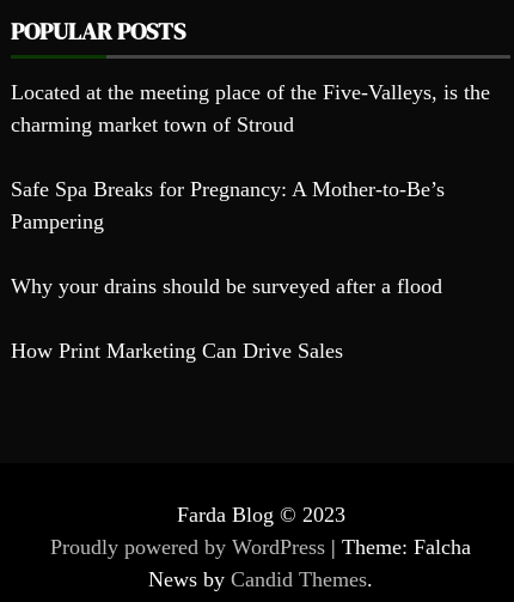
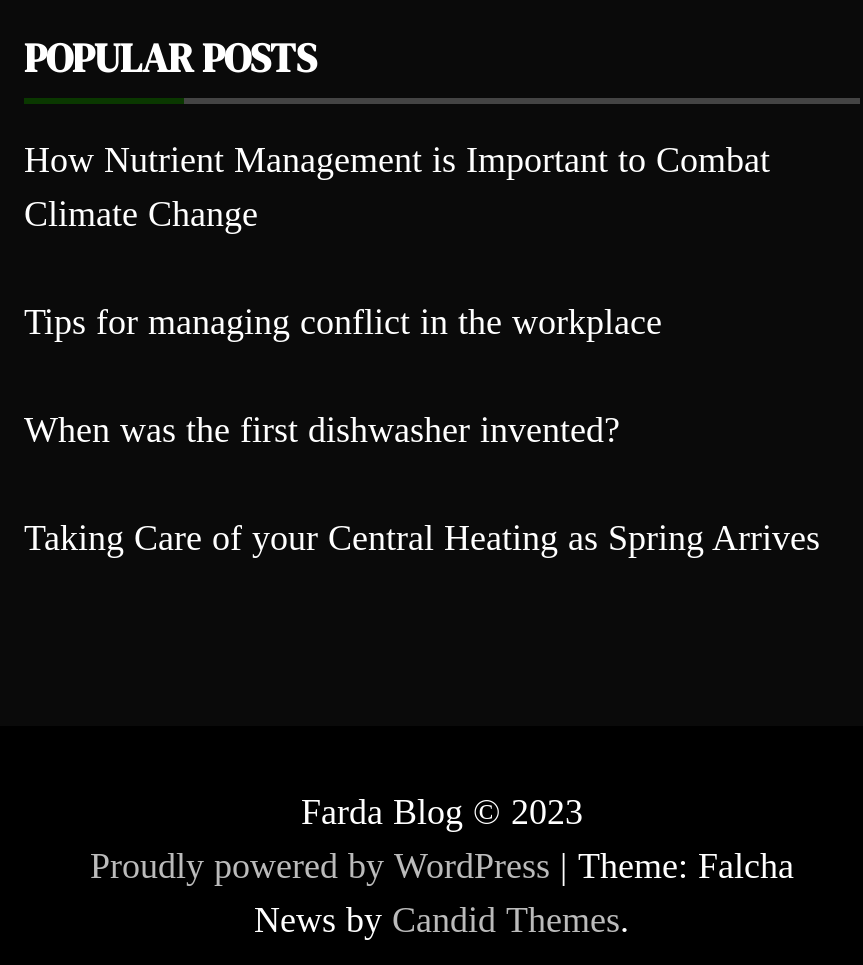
[11,80,490,137] Located at the meeting place of the Five-Valleys, is the | charming market town of Stroud -> [24,140,770,234] How Nutrient Management is Important to Combat | Climate Change
[11,177,445,233] Safe Spa Breaks for Pregnancy: A Mother-to-Be’s | Pampering -> [24,302,662,342] Tips for managing conflict in the workplace
[11,274,442,298] Why your drains should be surveyed after a flood -> [24,410,620,450] When was the first dishwasher invented?
[11,339,343,363] How Print Marketing Can Drive Sales -> [24,518,820,558] Taking Care of your Central Heating as Spring Arrives

